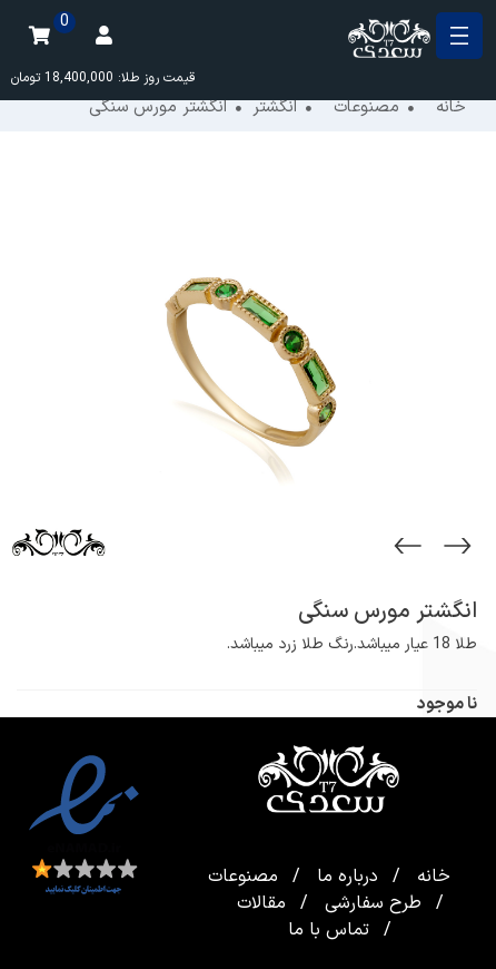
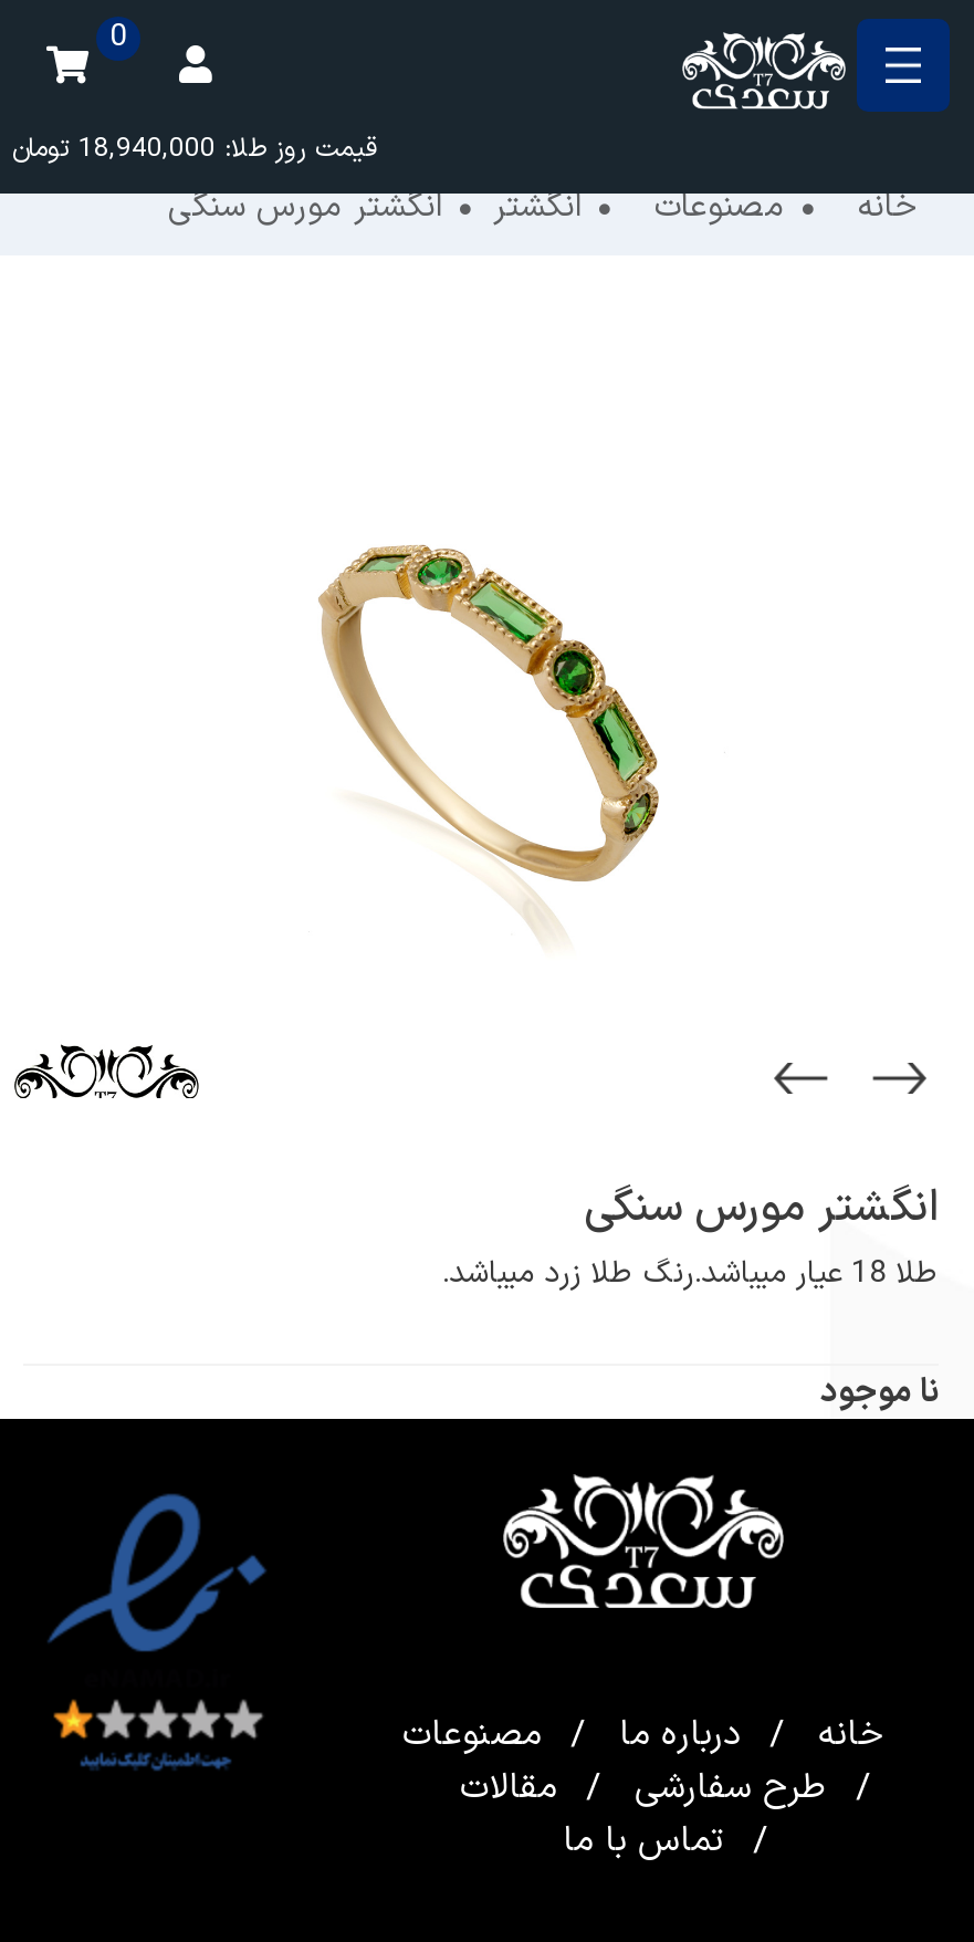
[11,68,196,88] قیمت روز طلا: 18,400,000 تومان -> [12,129,379,169] قیمت روز طلا: 18,940,000 تومان

